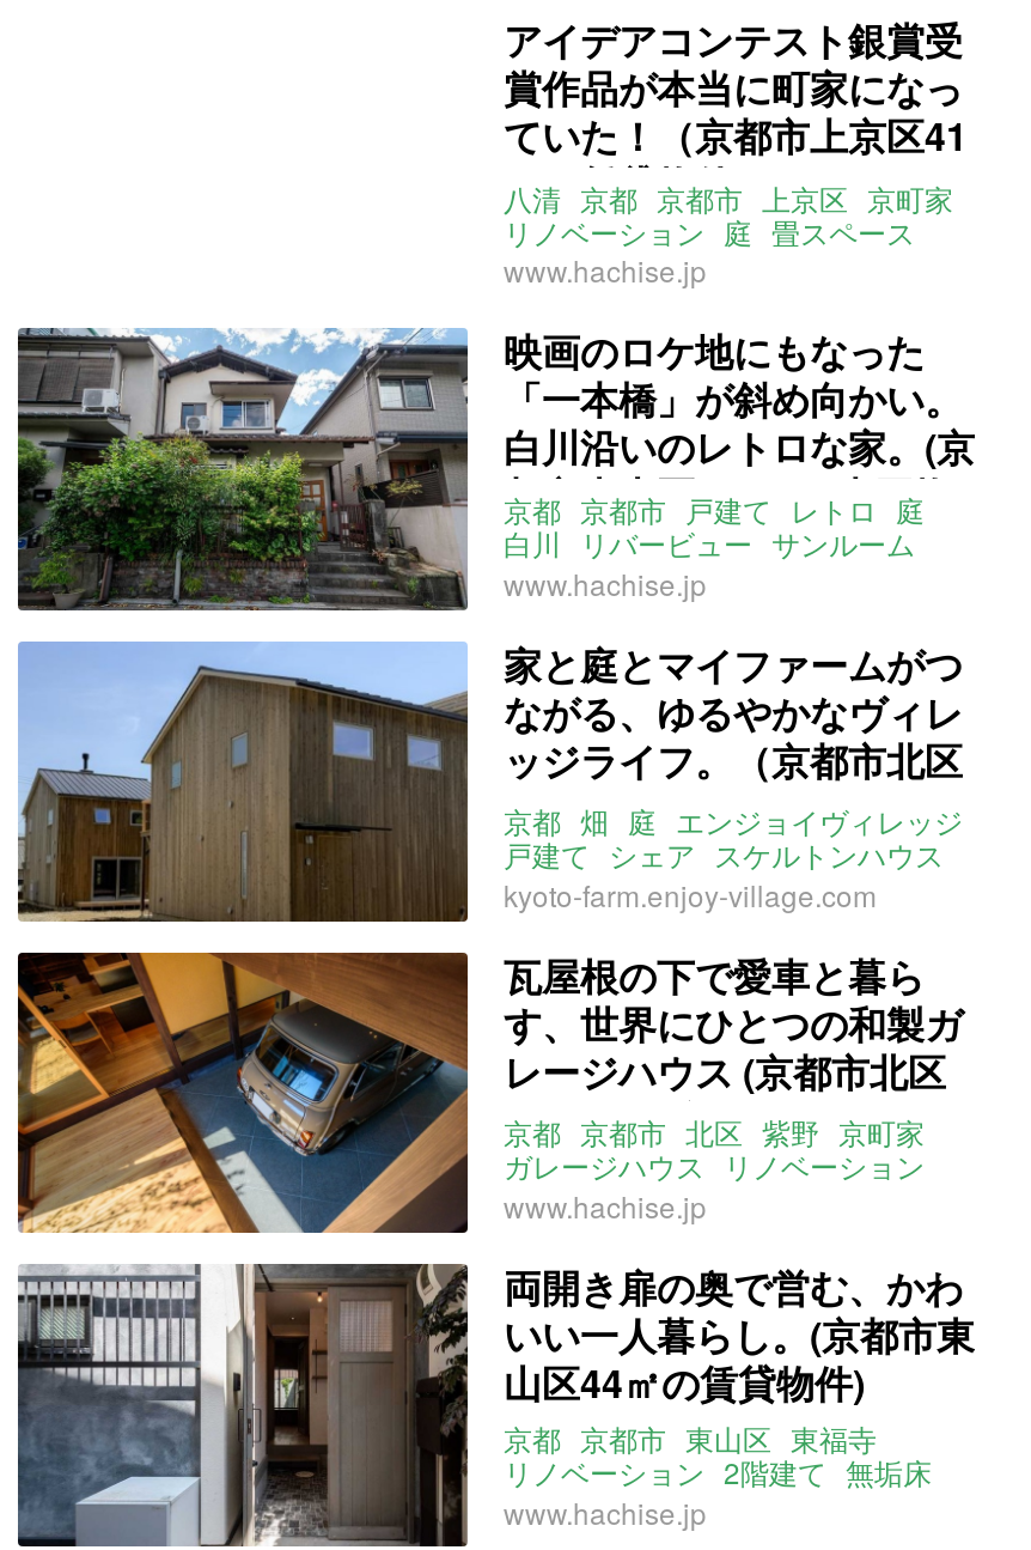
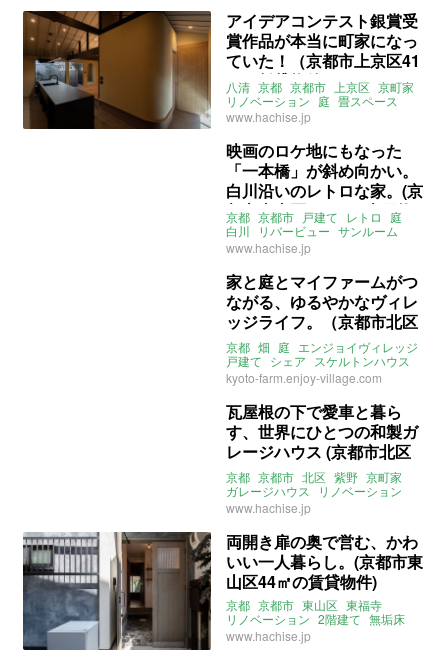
none -> [22,10,212,130] [image]
[16,326,470,613] [image] -> none
[16,639,470,924] [image] -> none
[16,950,470,1235] [image] -> none

